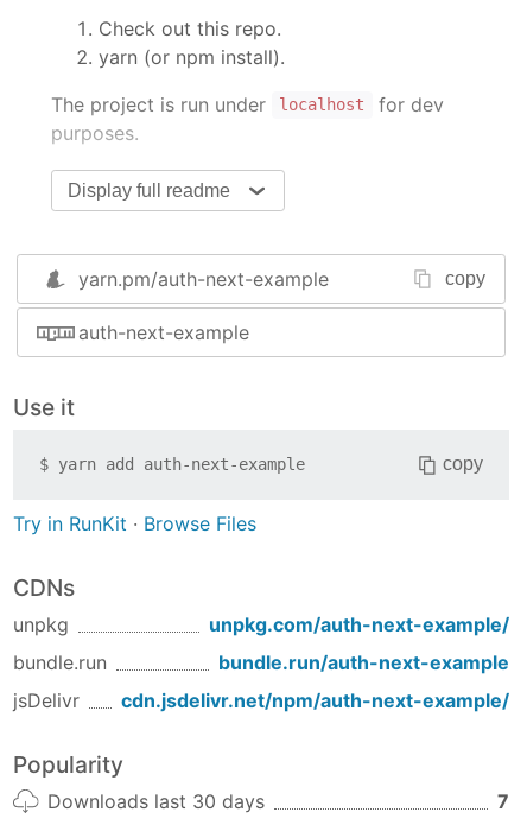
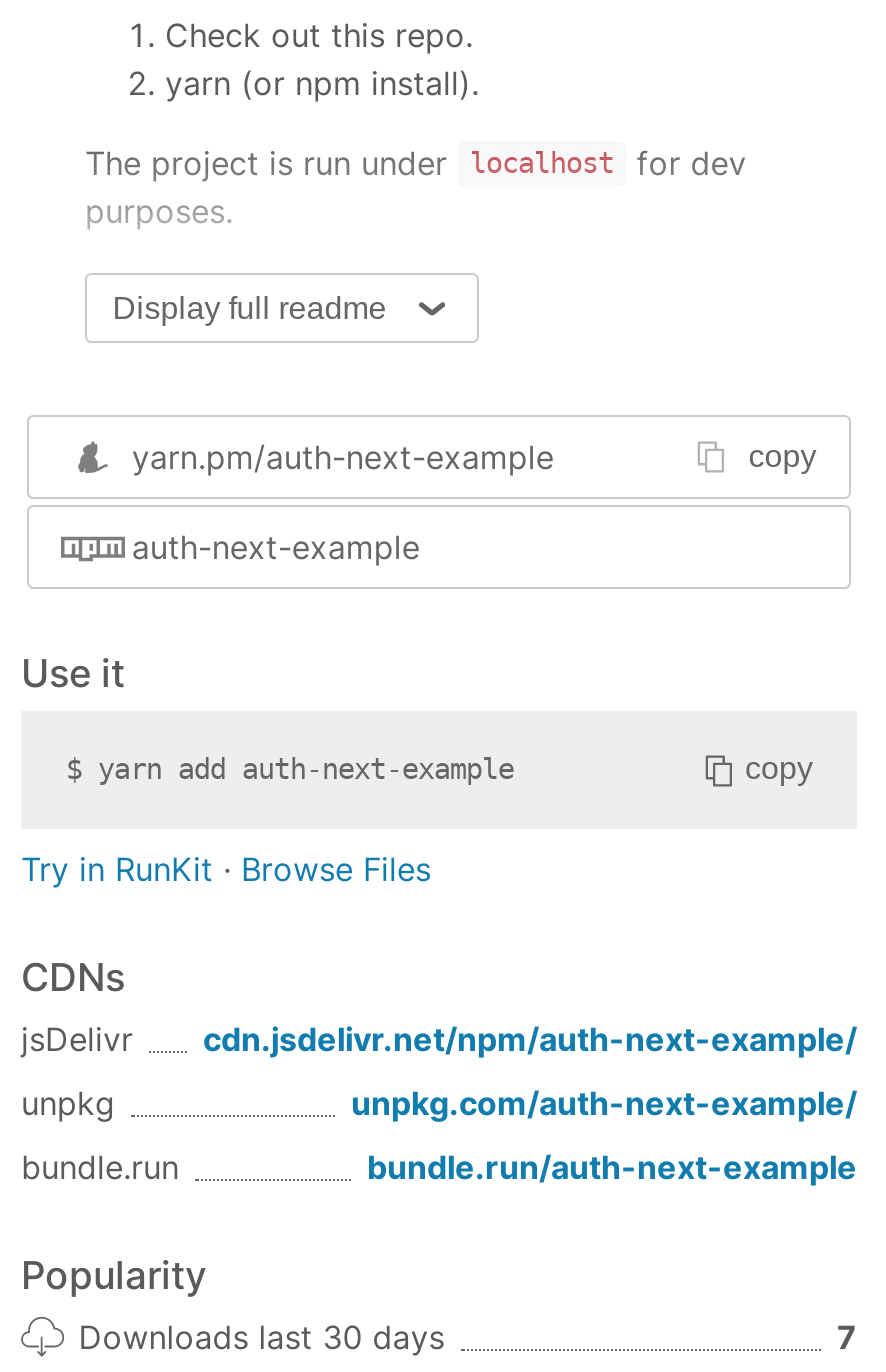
moved [13,613,509,674] -> [21,1083,857,1187]: unpkg | unpkg.com/auth-next-example/ | bundle.run | bundle.run/auth-next-example
moved [13,689,509,712] -> [21,1019,857,1059]: jsDelivr | cdn.jsdelivr.net/npm/auth-next-example/

